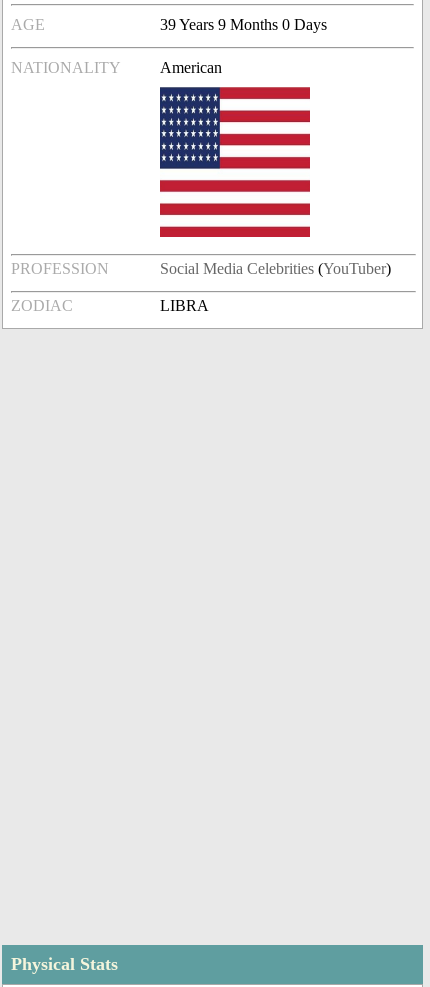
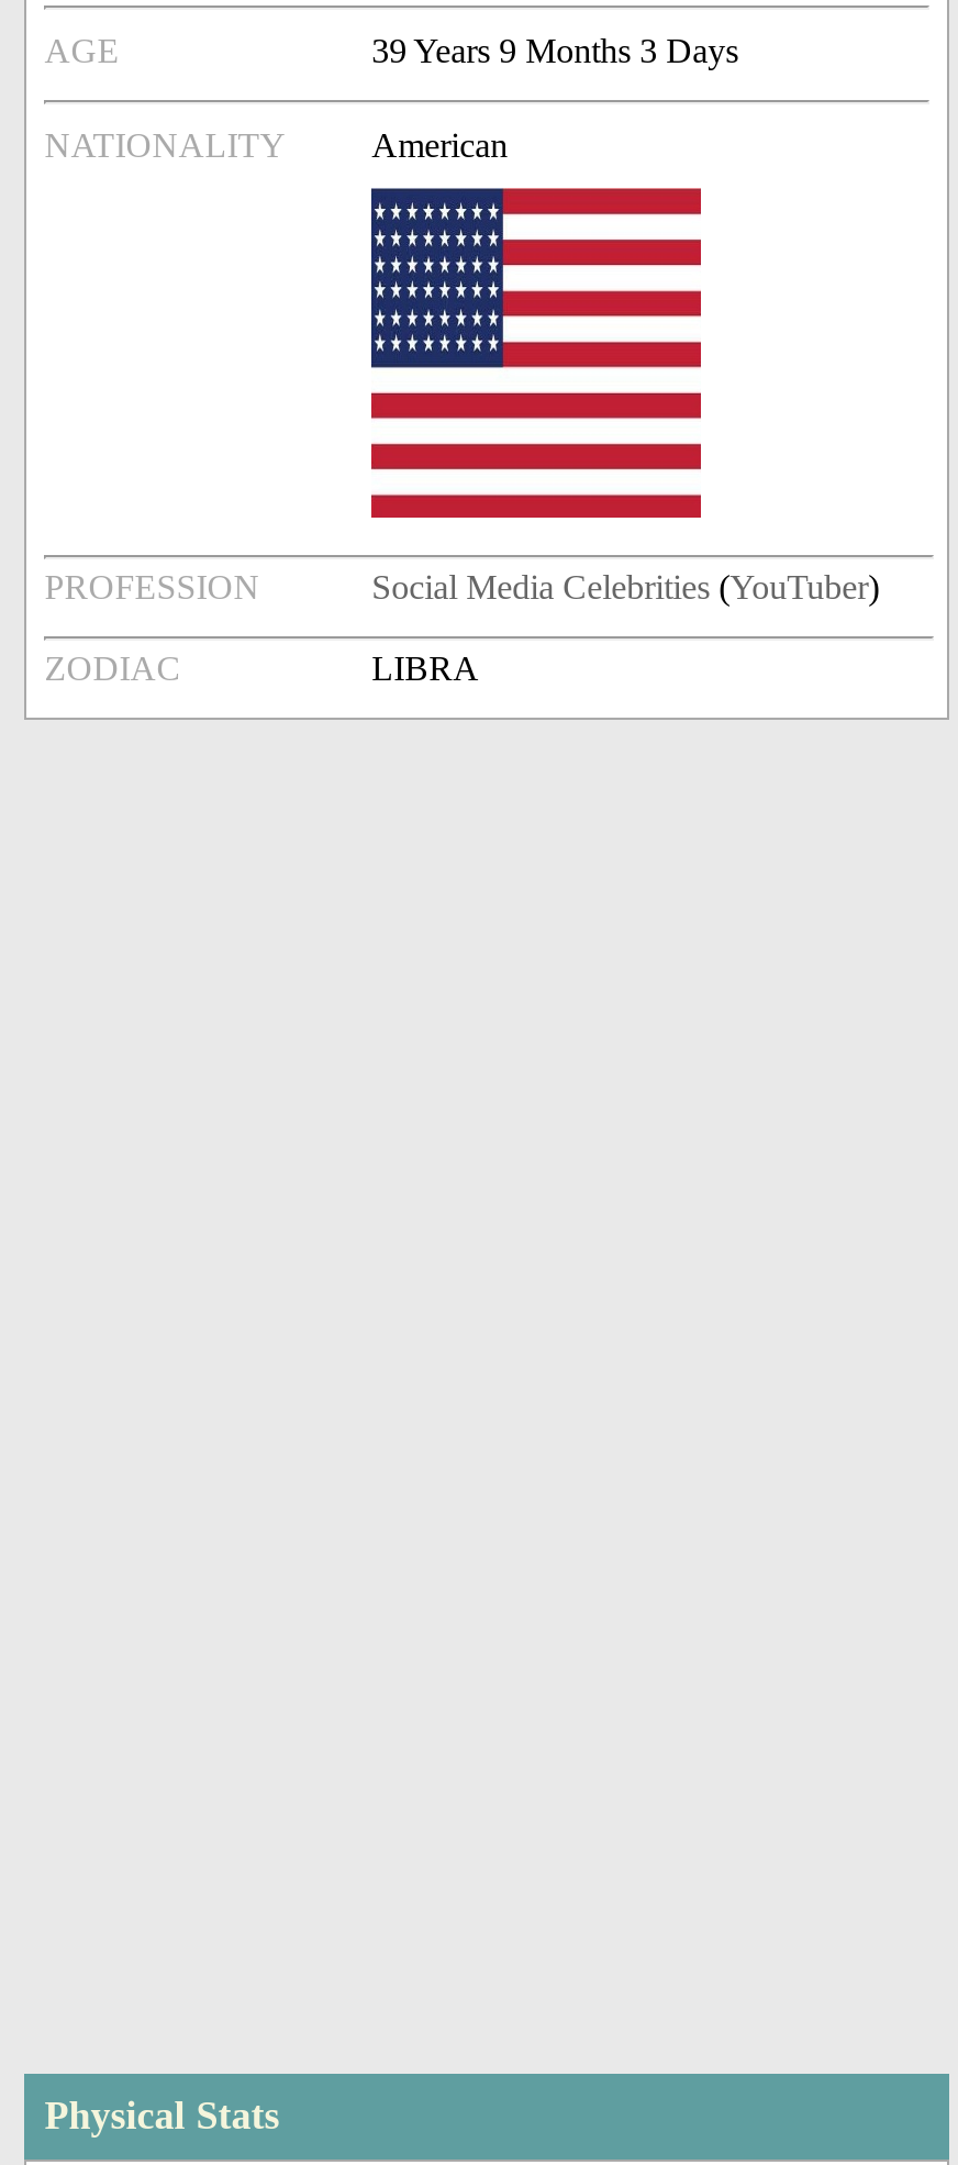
[160,16,327,33] 39 Years 9 Months 0 Days -> [372,33,738,70] 39 Years 9 Months 3 Days

